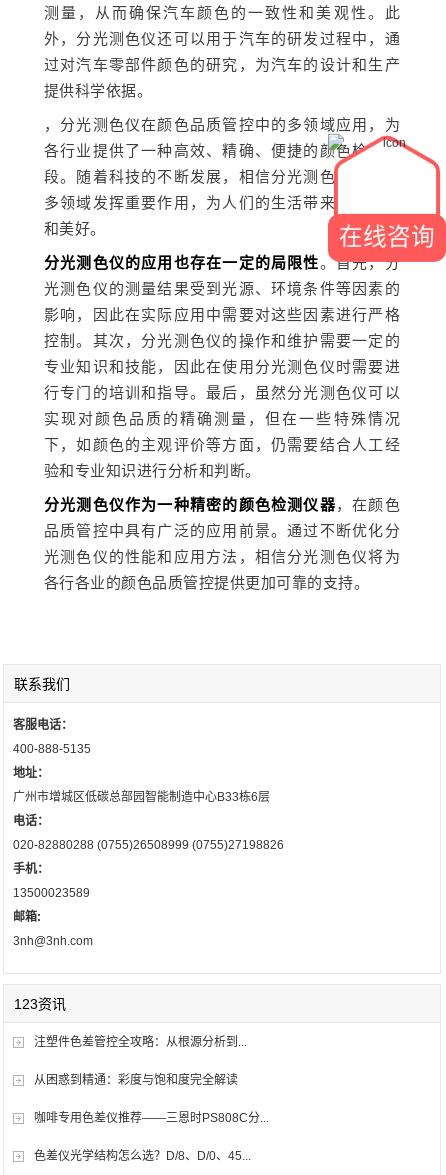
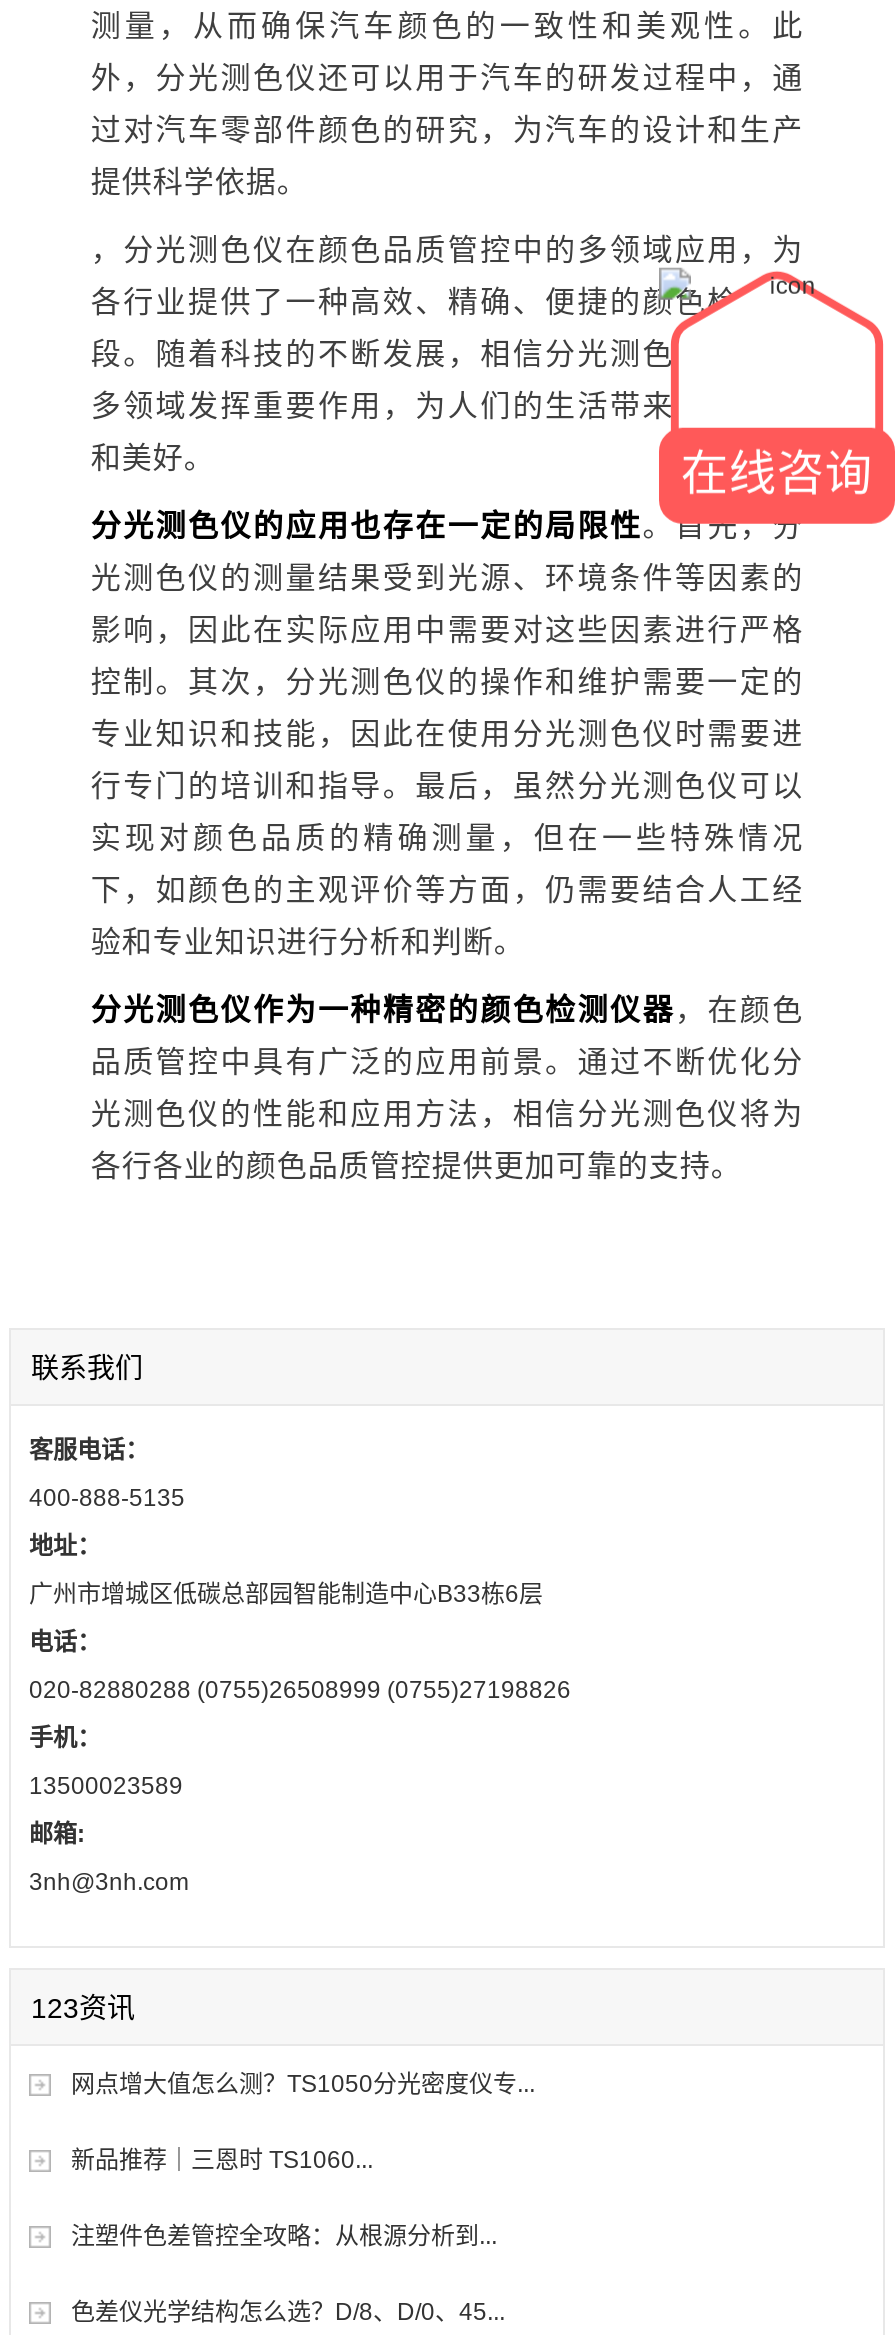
none -> [71,2070,535,2174] 网点增大值怎么测？TS1050分光密度仪专... | 新品推荐｜三恩时 TS1060...
moved [34,1035,247,1049] -> [71,2222,497,2250]: 注塑件色差管控全攻略：从根源分析到...
[34,1073,269,1125] 从困惑到精通：彩度与饱和度完全解读 | 咖啡专用色差仪推荐——三恩时PS808C分... -> none

